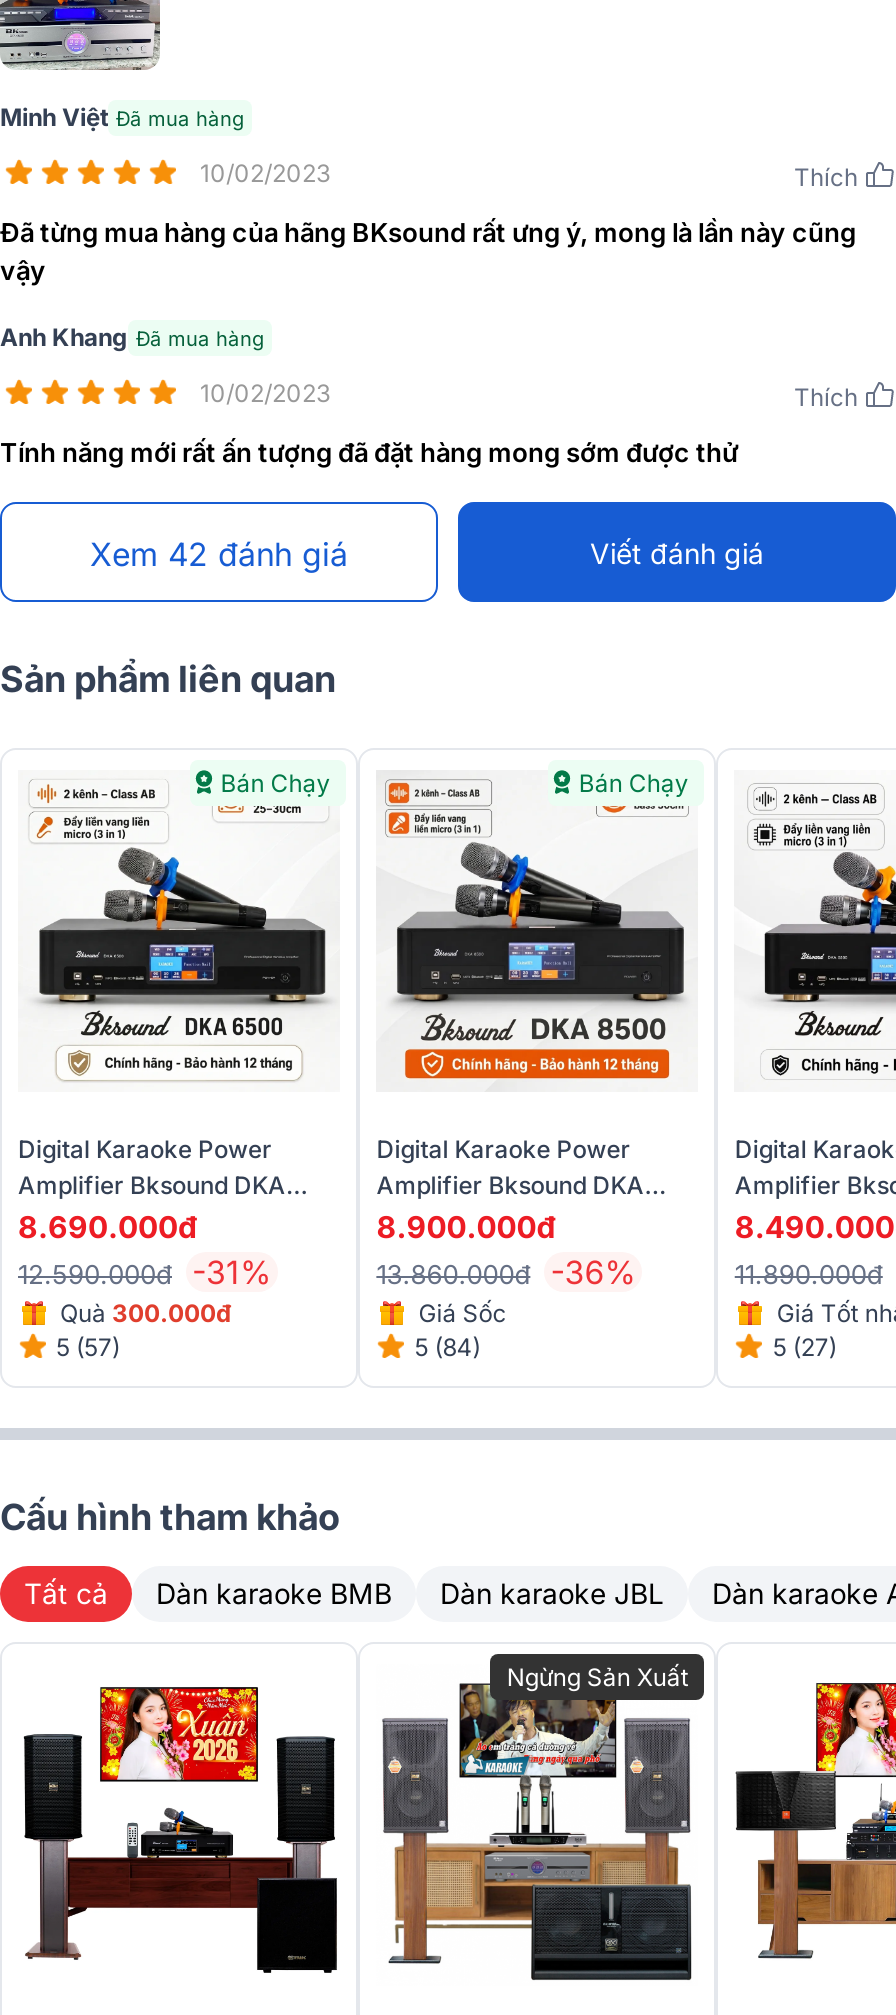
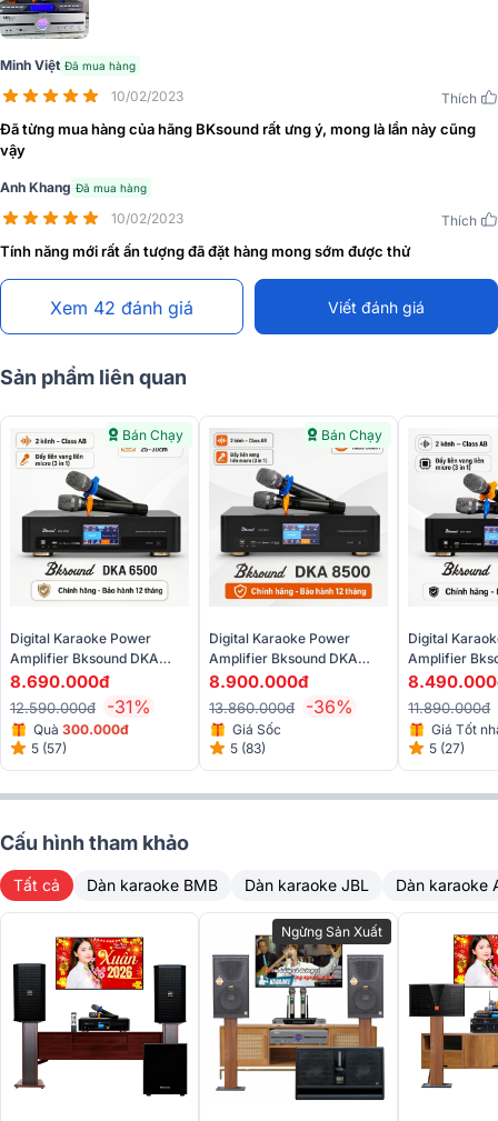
[414,1332,480,1362] 5 (84) -> [230,740,266,757] 5 (83)

